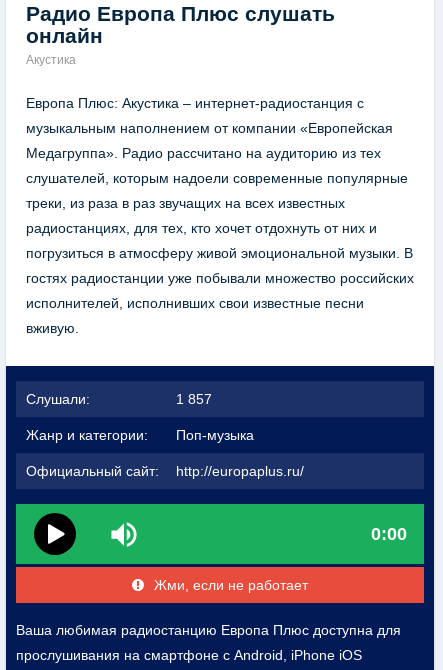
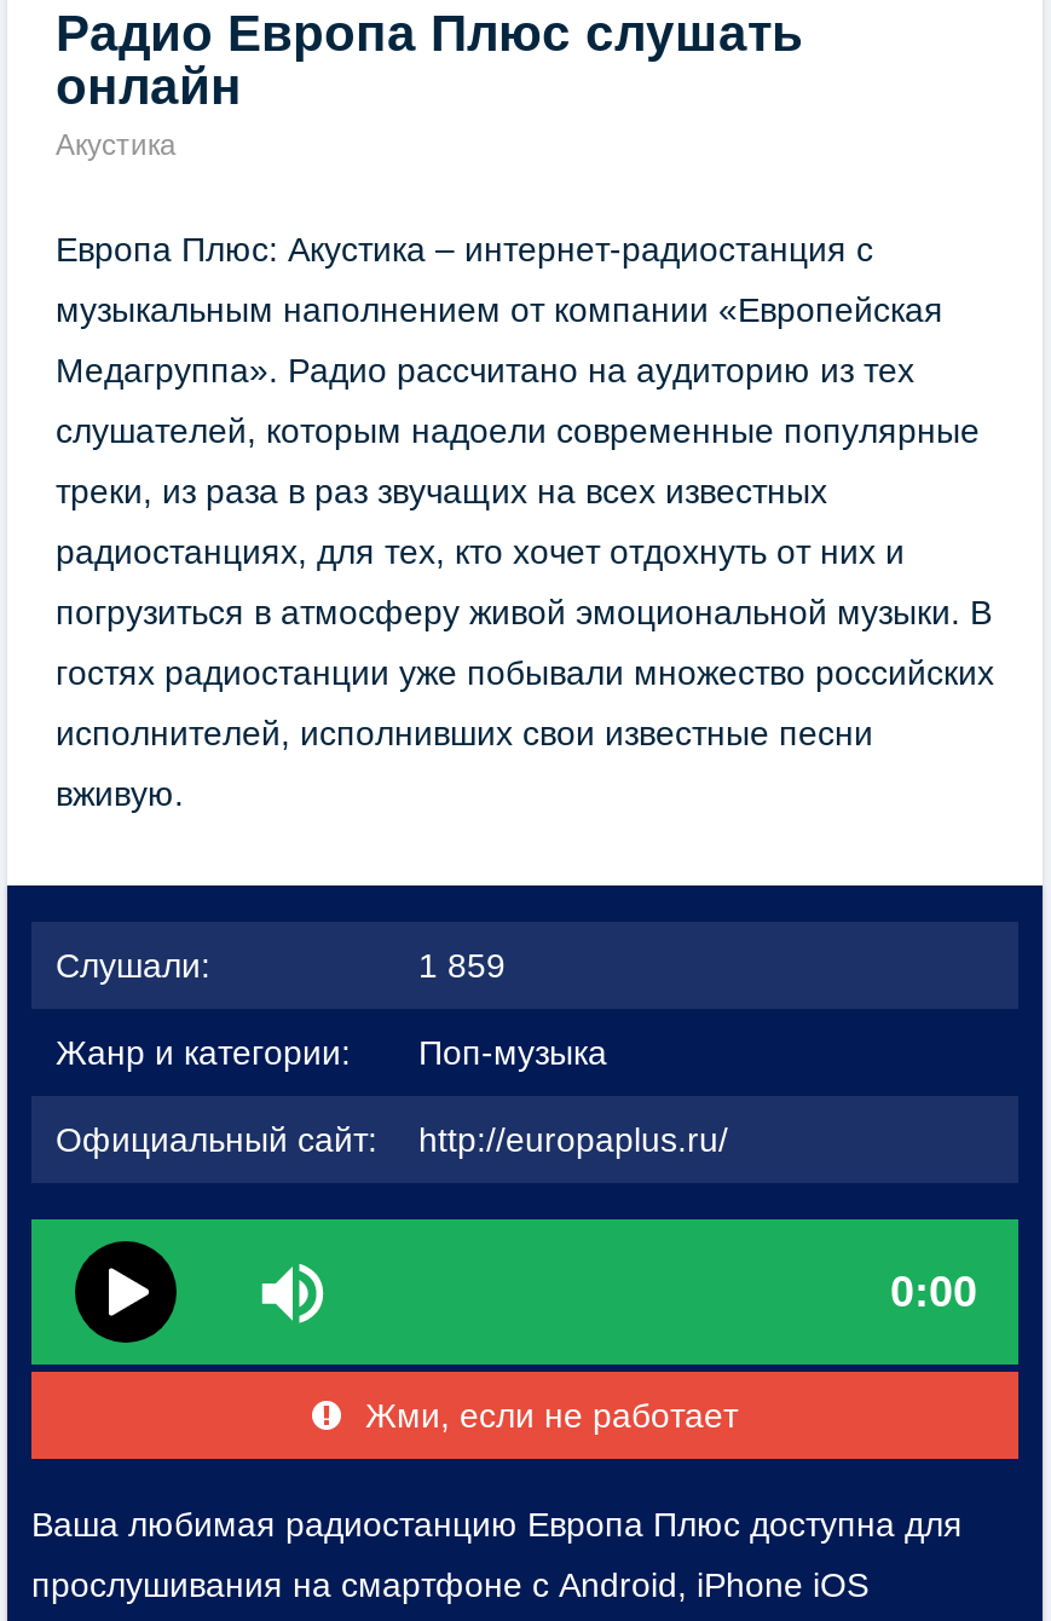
[176,391,212,407] 1 857 -> [418,946,506,985] 1 859

